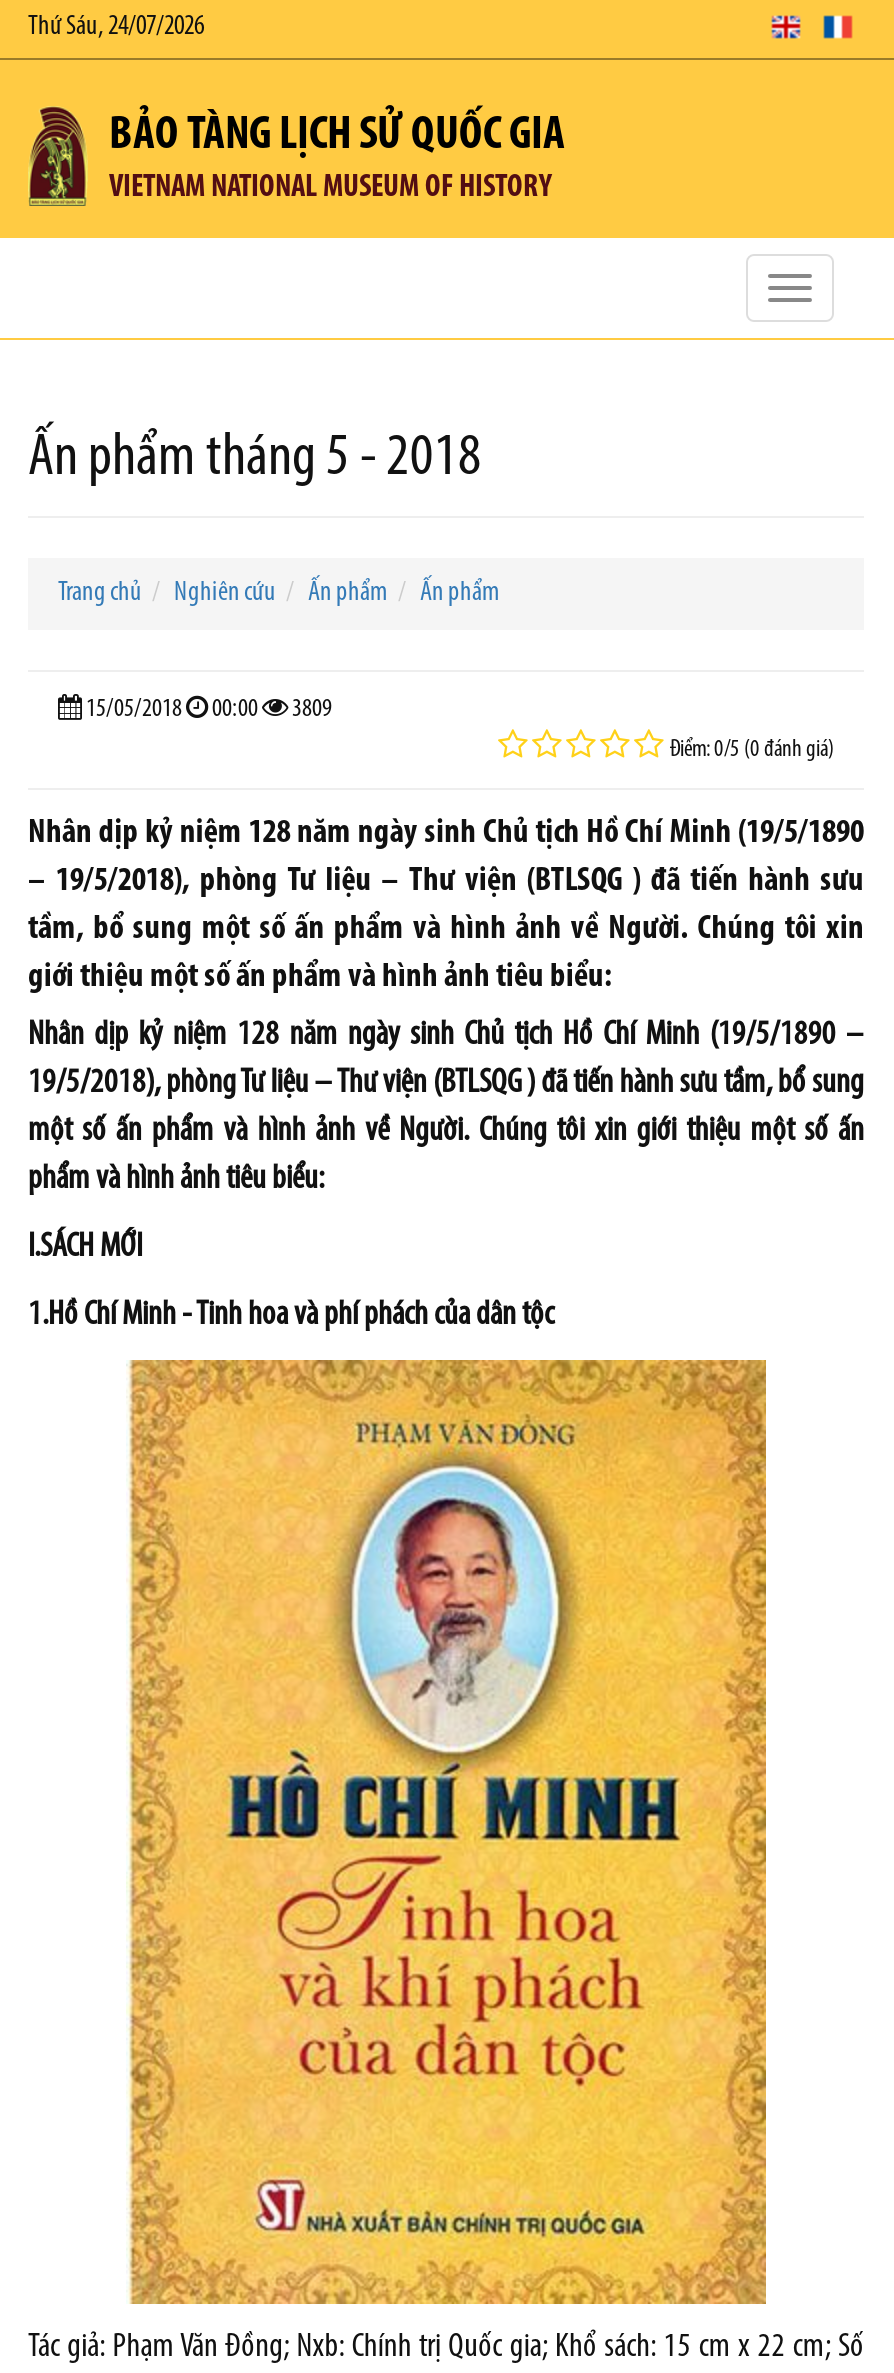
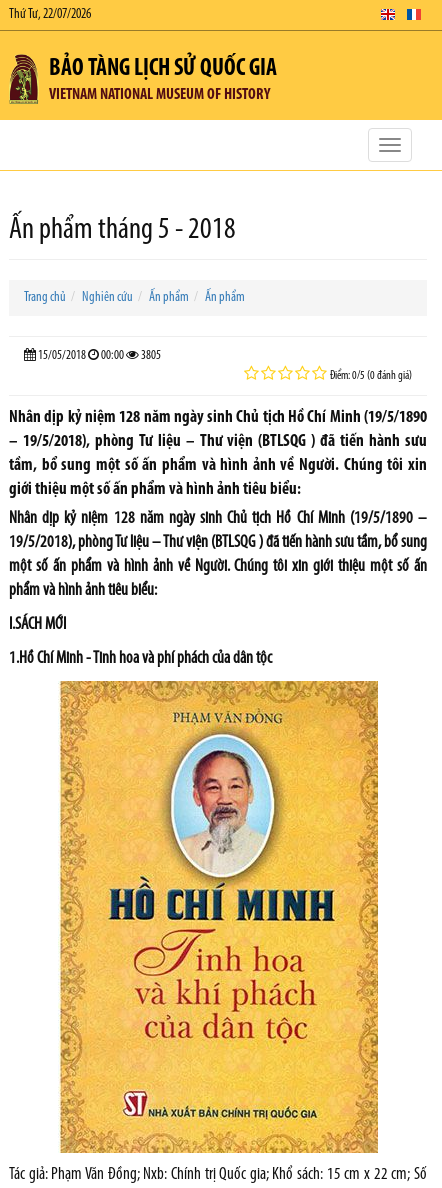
[28,12,204,42] Thứ Sáu, 24/07/2026 -> [9,7,91,22] Thứ Tư, 22/07/2026
[82,696,332,722] 15/05/2018 00:00 3809 -> [36,349,161,362] 15/05/2018 00:00 3805

